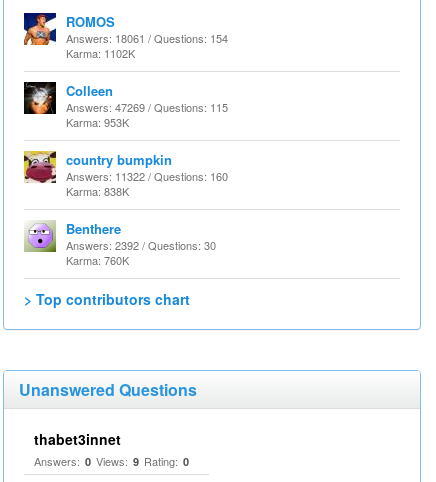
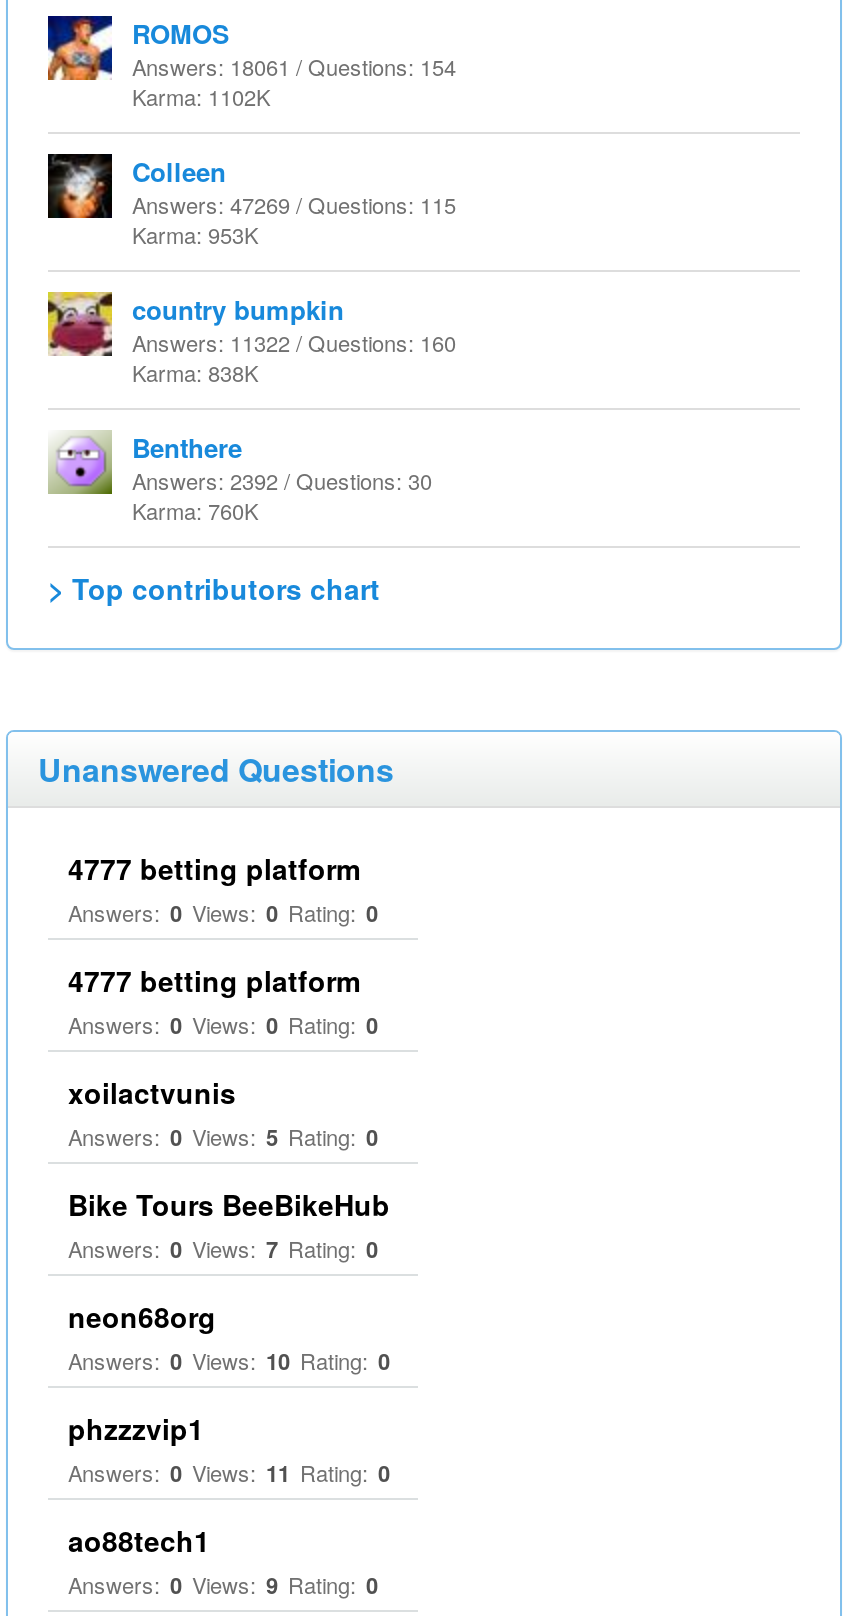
[34,429,121,449] thabet3innet -> [68,848,390,1560] 4777 betting platform | Answers: 0 Views: 0 Rating: 0 | 4777 betting platform | Answers: 0 Views: 0 Rating: 0 | xoilactvunis | Answers: 0 Views: 5 Rating: 0 | Bike Tours BeeBikeHub | Answers: 0 Views: 7 Rating: 0 | neon68org | Answers: 0 Views: 10 Rating: 0 | phzzzvip1 | Answers: 0 Views: 11 Rating: 0 | ao88tech1

